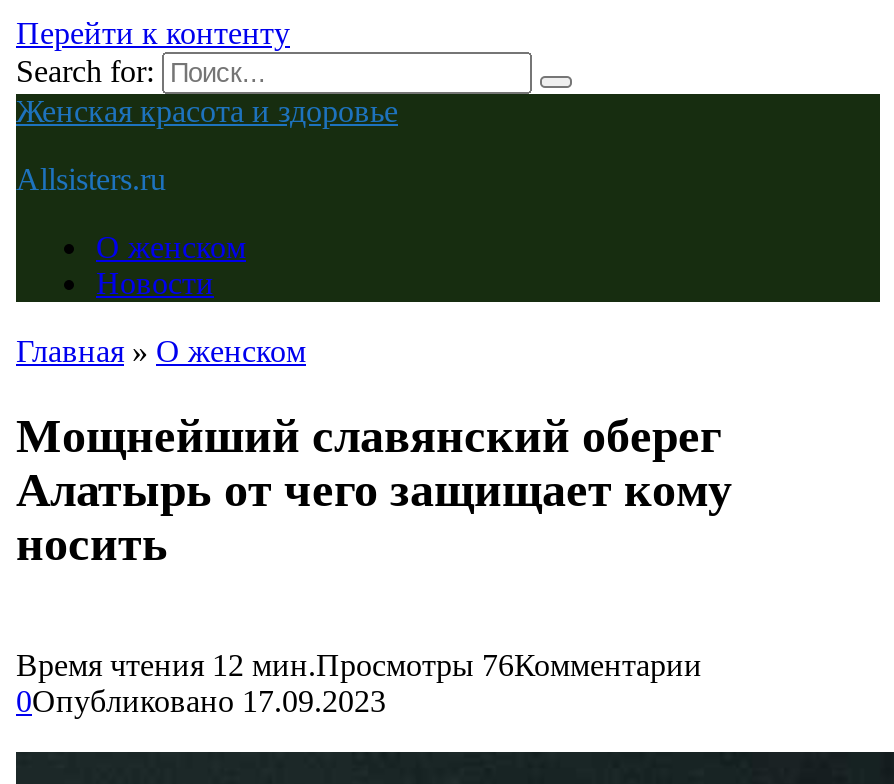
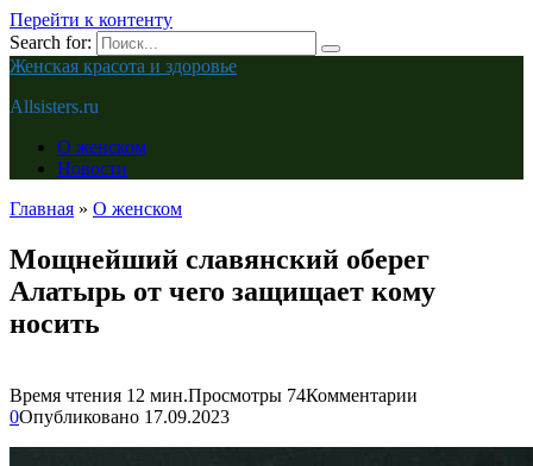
[16,648,702,682] Время чтения 12 мин.Просмотры 76Комментарии -> [10,385,418,405] Время чтения 12 мин.Просмотры 74Комментарии

